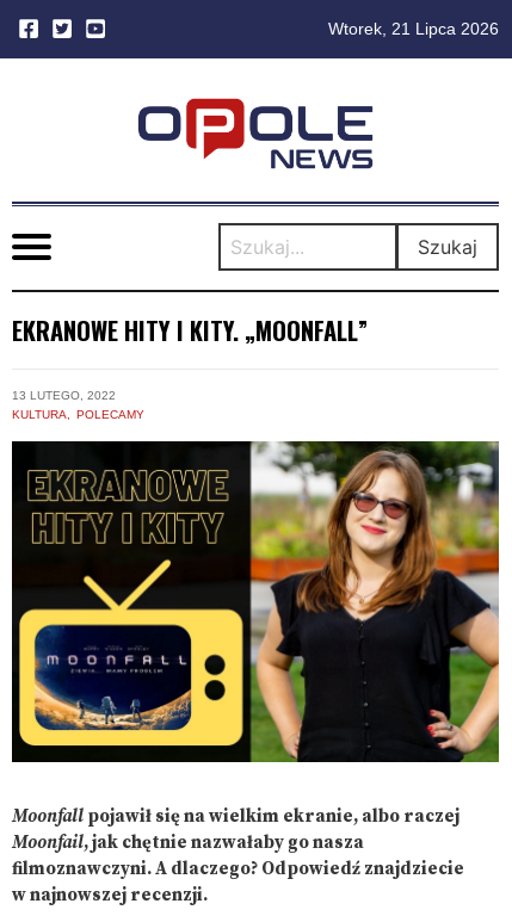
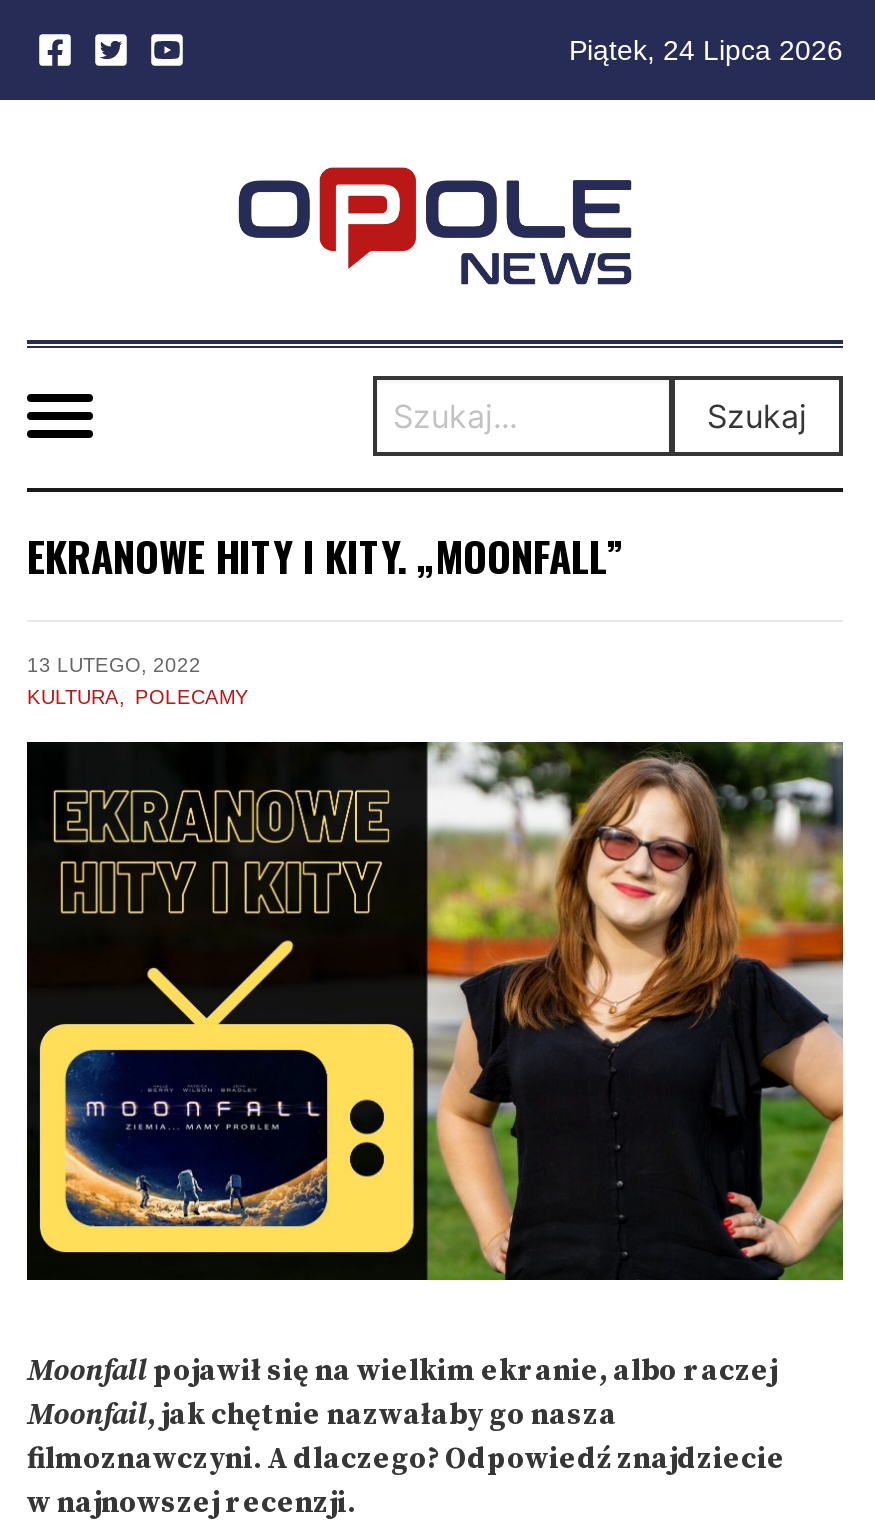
[328,19,499,38] Wtorek, 21 Lipca 2026 -> [569,34,843,66] Piątek, 24 Lipca 2026

